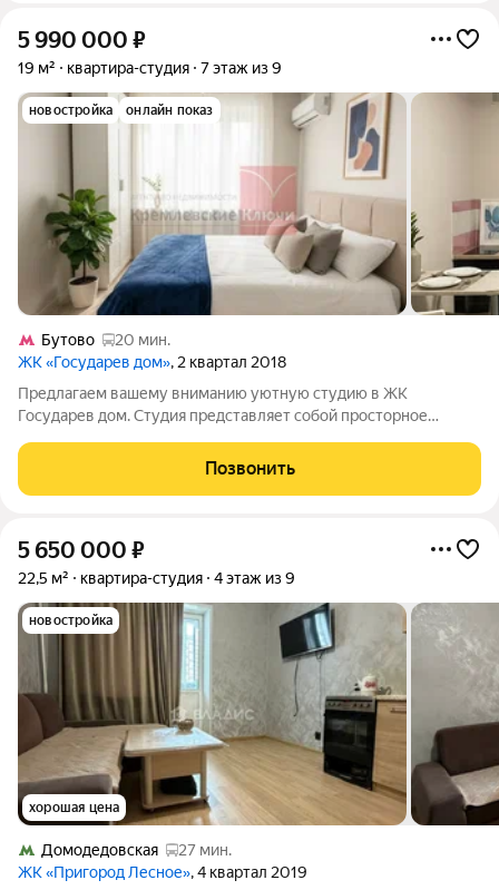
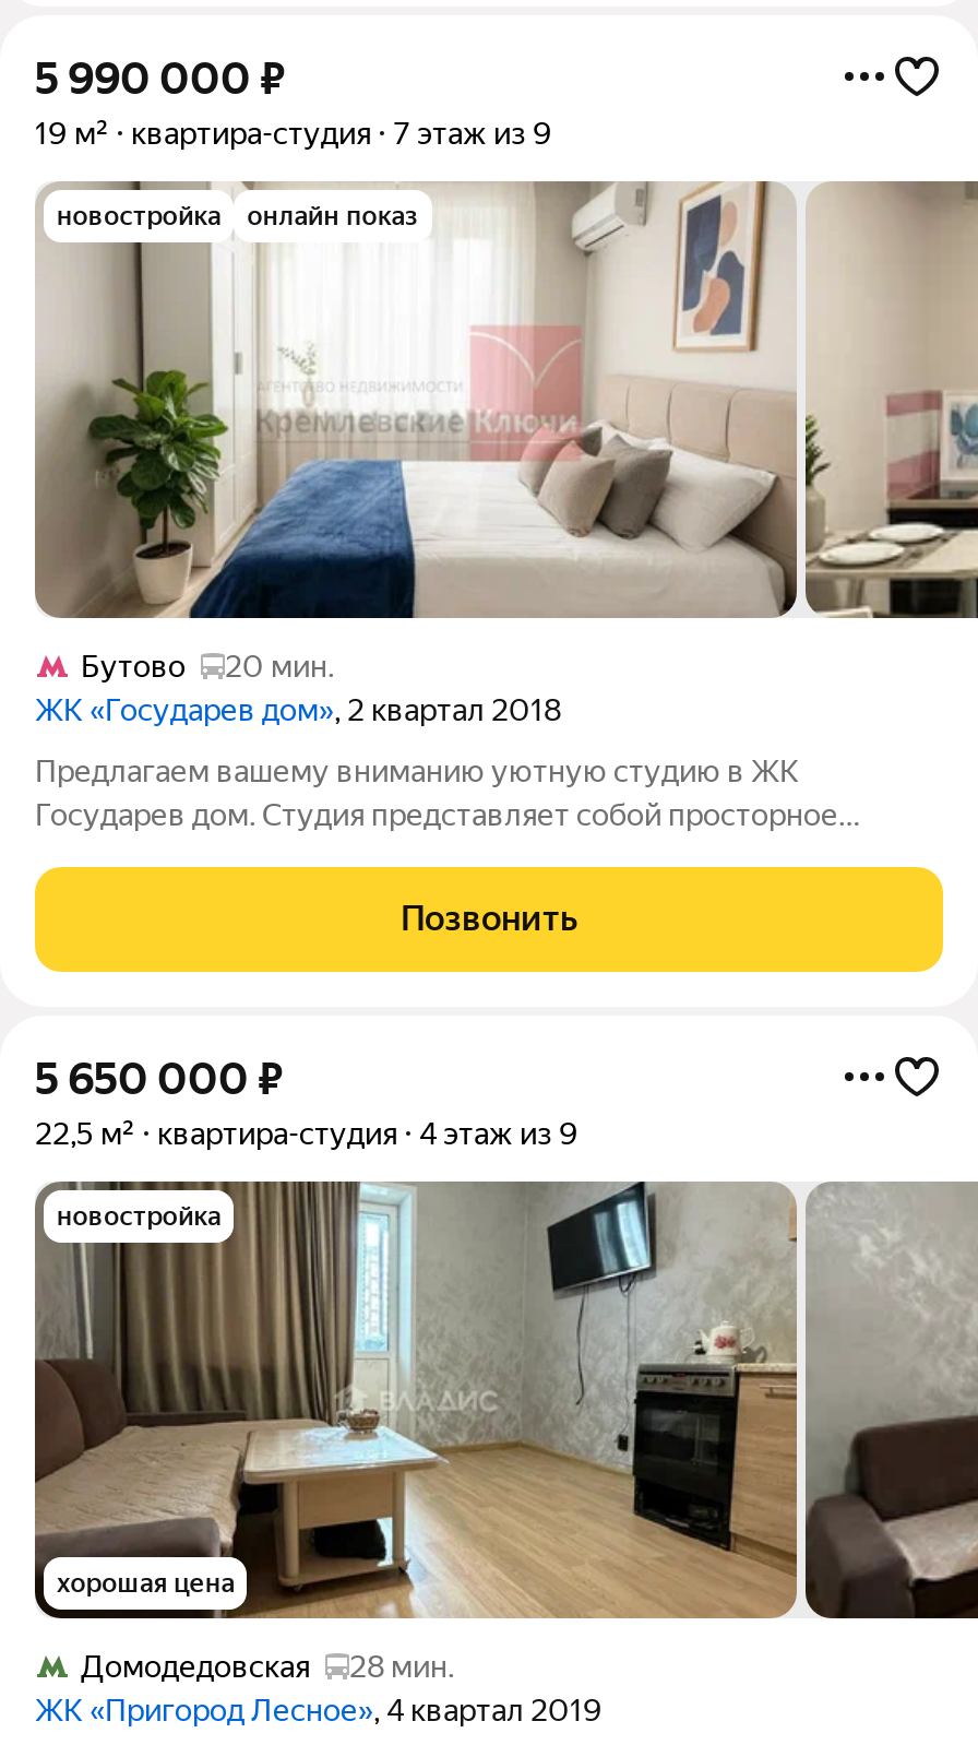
[41,841,232,859] Домодедовская 27 мин. -> [81,1648,454,1683] Домодедовская 28 мин.

